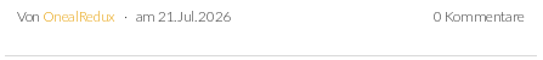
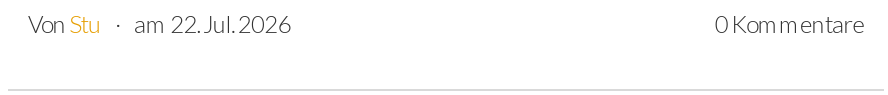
[17,7,231,25] Von OnealRedux | am 21. Jul. 2026 -> [28,9,291,39] Von Stu | am 22. Jul. 2026

